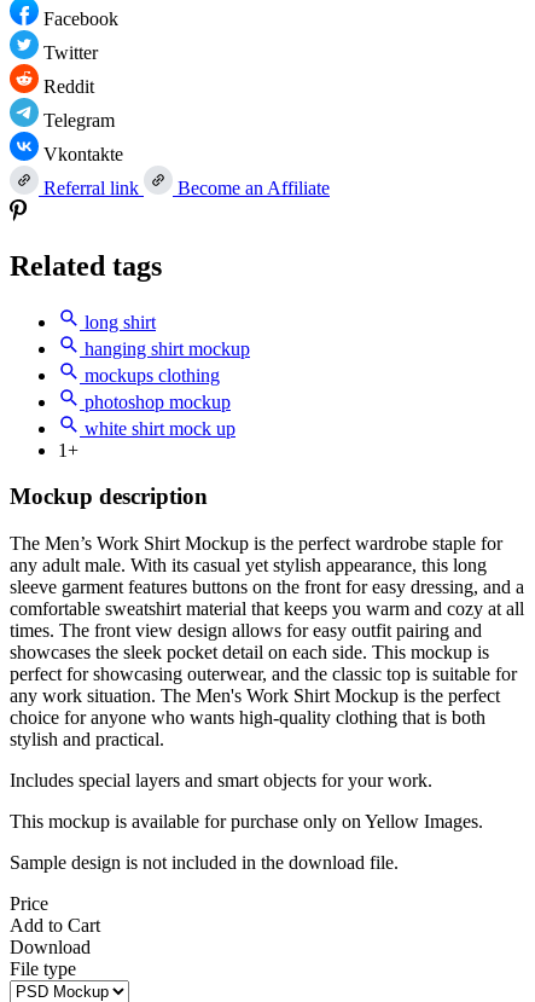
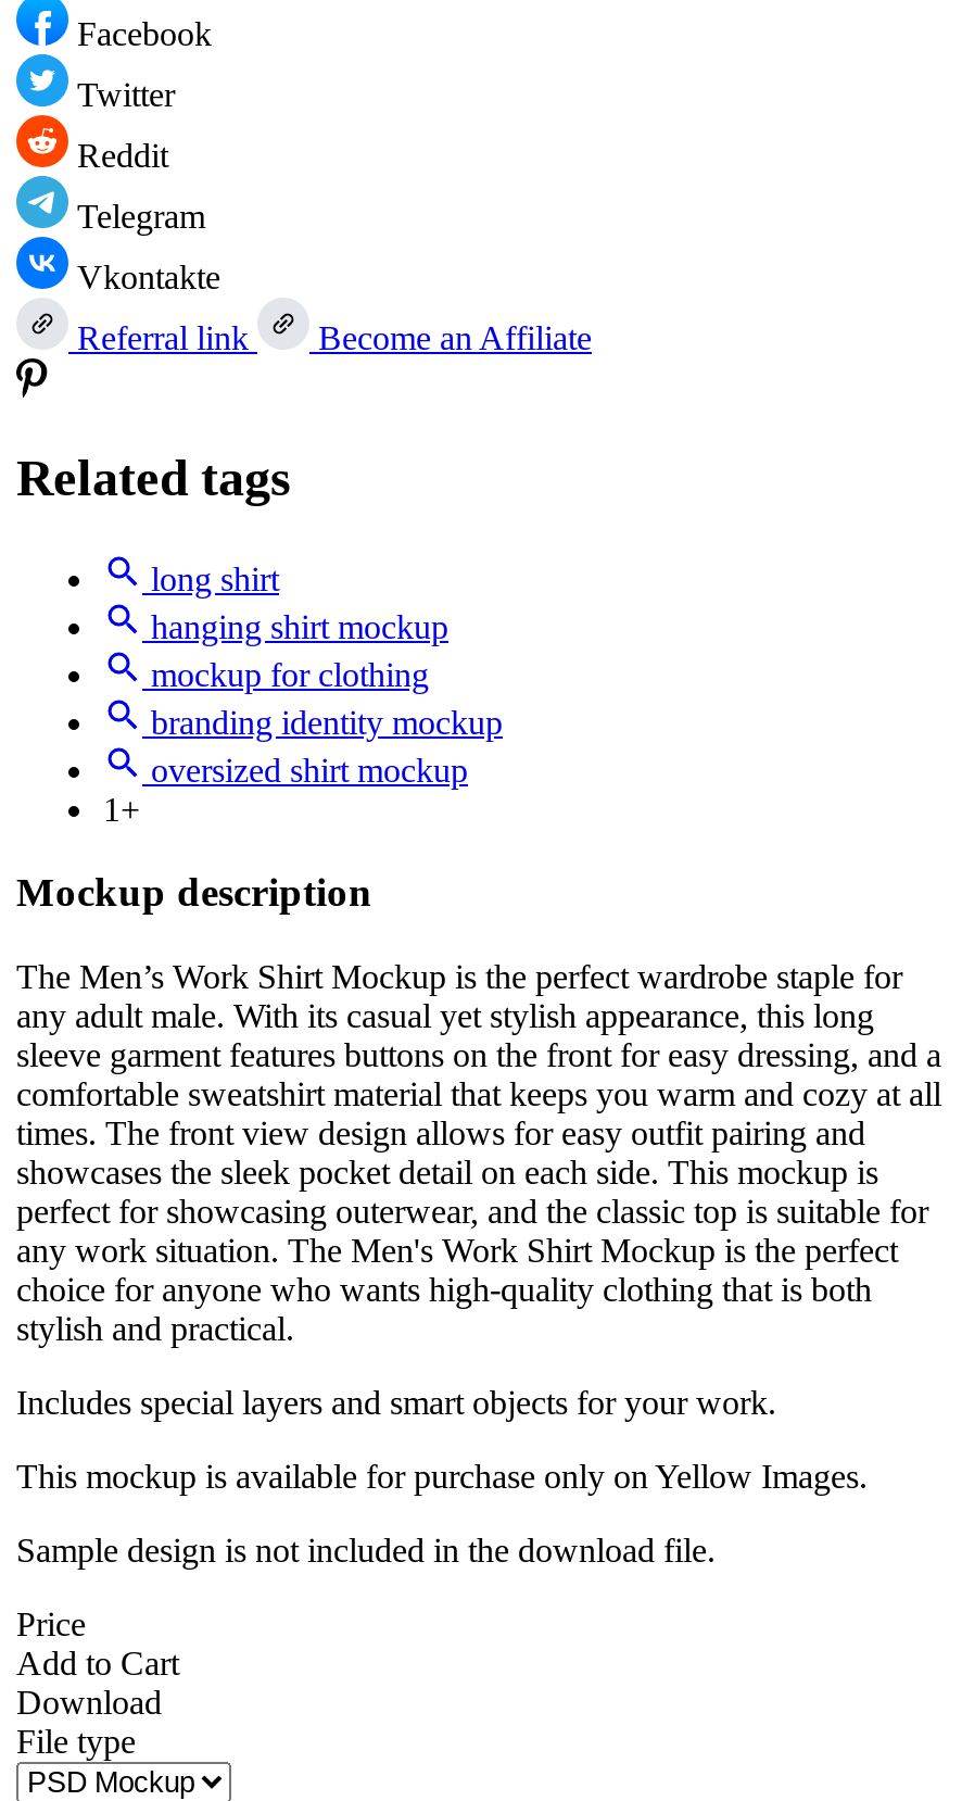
[80,365,235,438] mockups clothing | photoshop mockup | white shirt mock up -> [142,655,503,788] mockup for clothing | branding identity mockup | oversized shirt mockup

